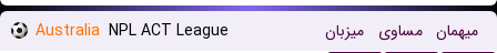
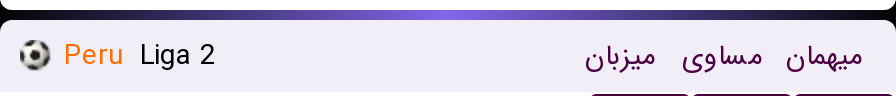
[35,19,229,43] Australia NPL ACT League -> [64,34,216,78] Peru Liga 2

